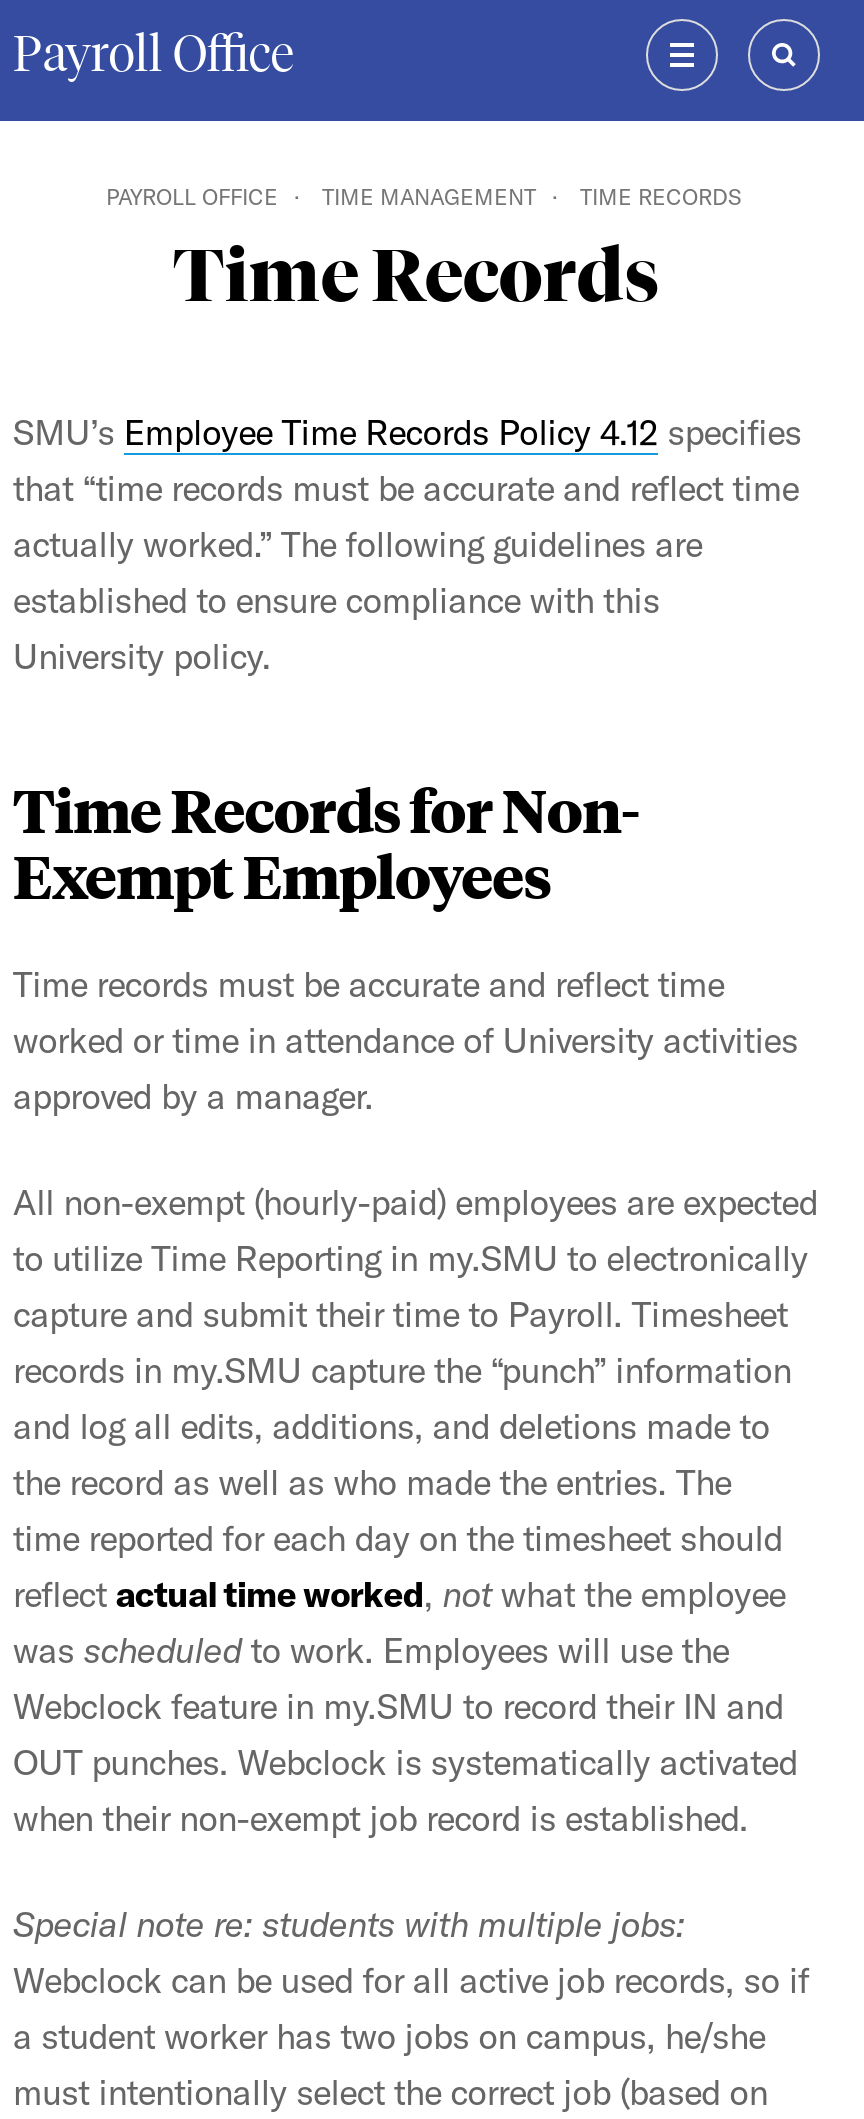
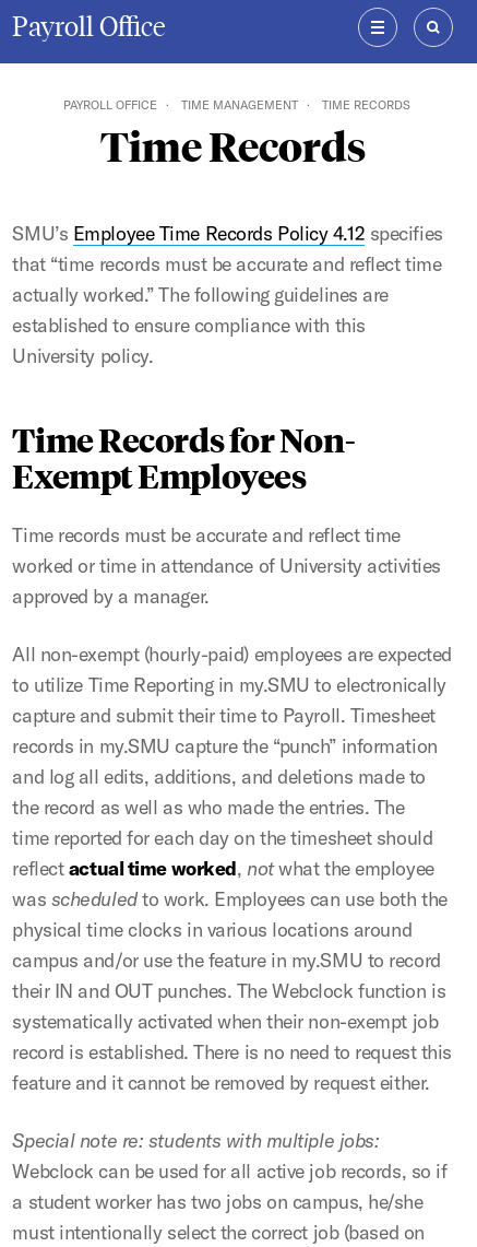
[13,1627,797,1841] was scheduled to work. Employees will use the | Webclock feature in my.SMU to record their IN and | OUT punches. Webclock is systematically activated | when their non-exempt job record is established. -> [12,886,452,1095] was scheduled to work. Employees can use both the | physical time clocks in various locations around | campus and/or use the feature in my.SMU to record | their IN and OUT punches. The Webclock function is | systematically activated when their non-exempt job | record is established. There is no need to request this | feature and it cannot be removed by request either.

